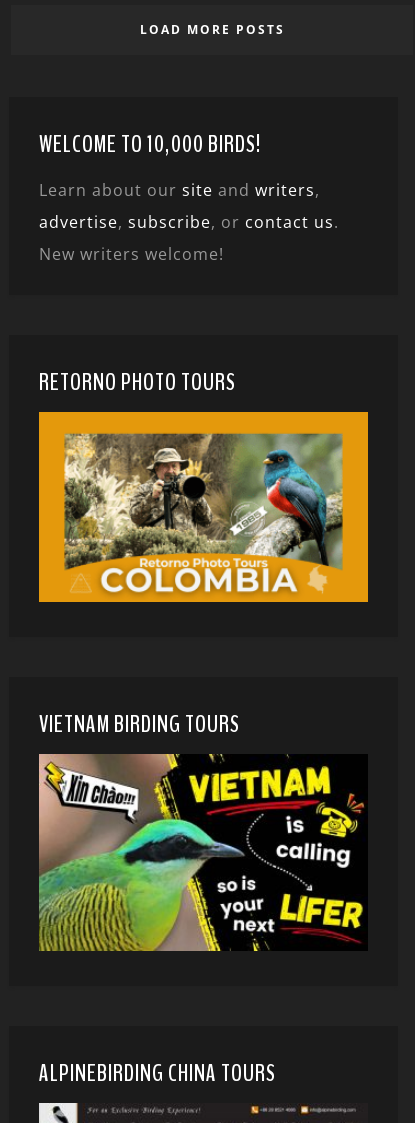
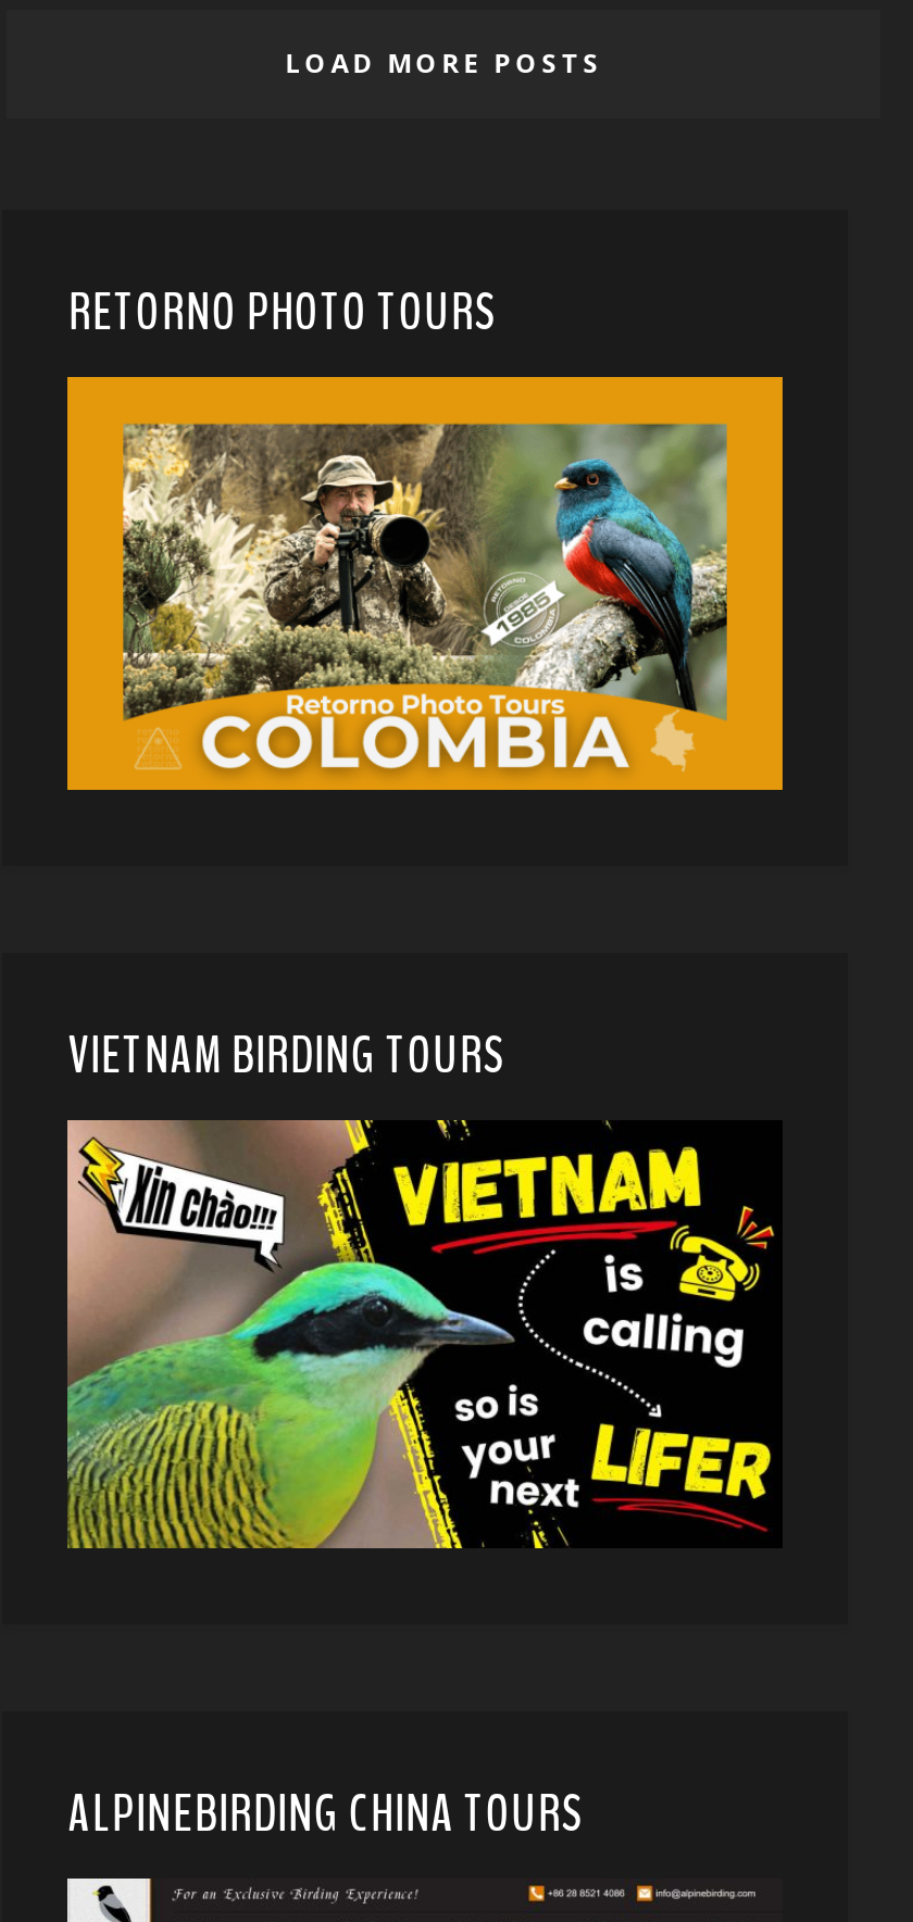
[39,128,339,265] WELCOME TO 10,000 BIRDS! | Learn about our site and writers, | advertise, subscribe, or contact us. | New writers welcome! -> none

